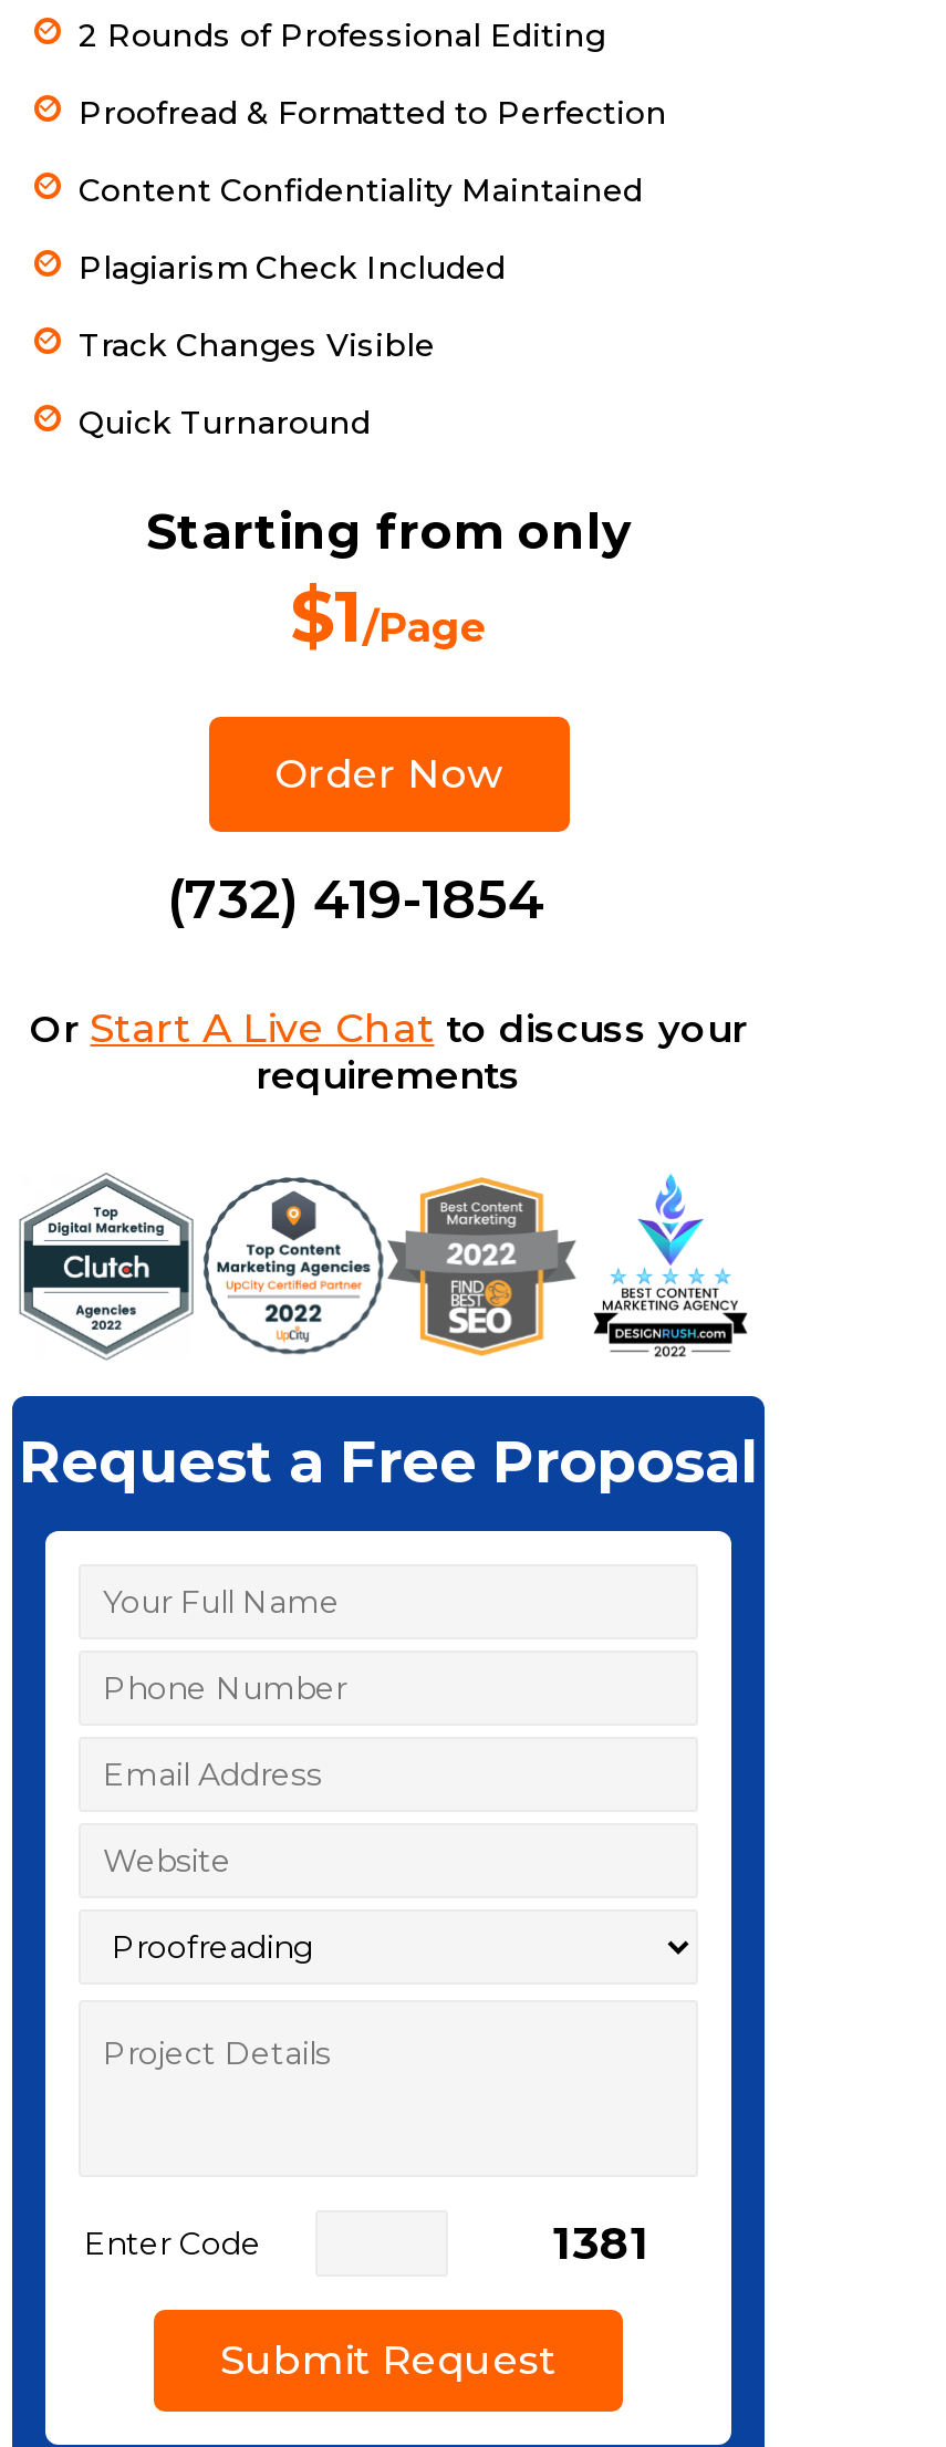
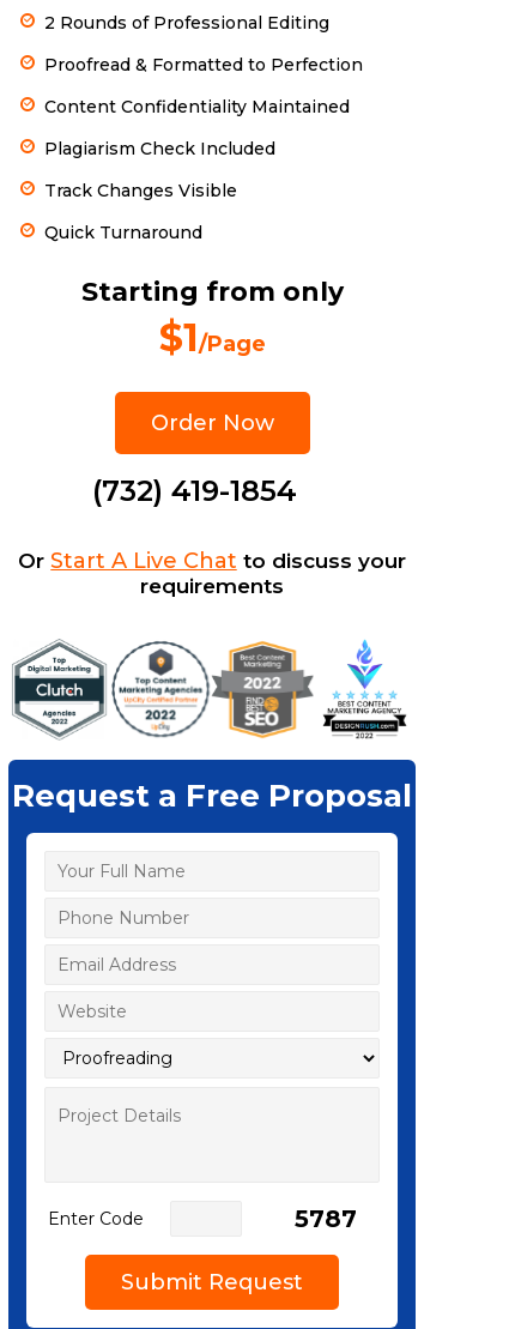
[553,2217,651,2270] 1381 -> [294,1205,356,1233] 5787

